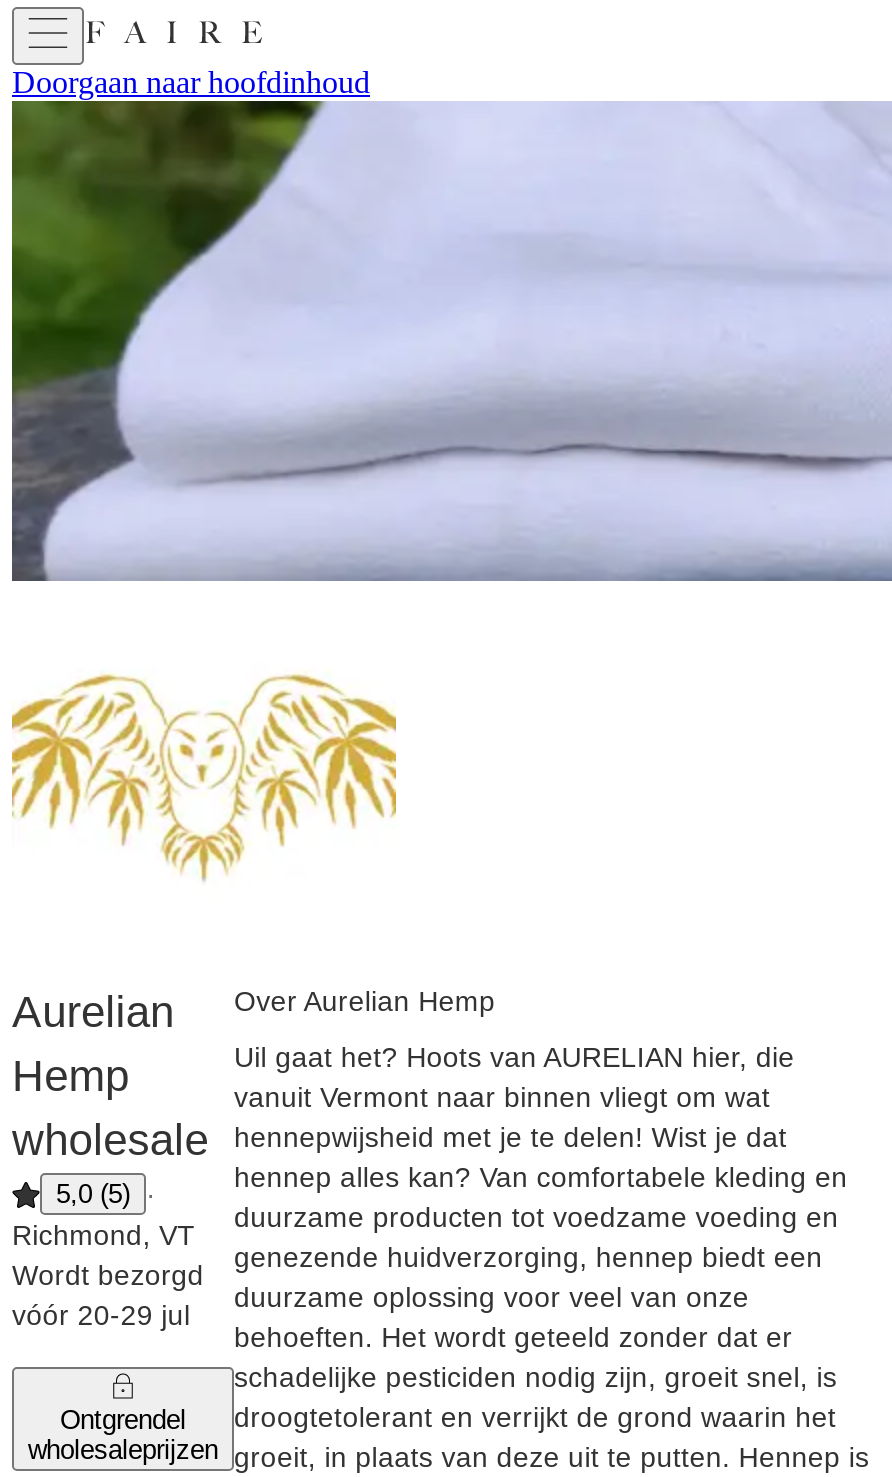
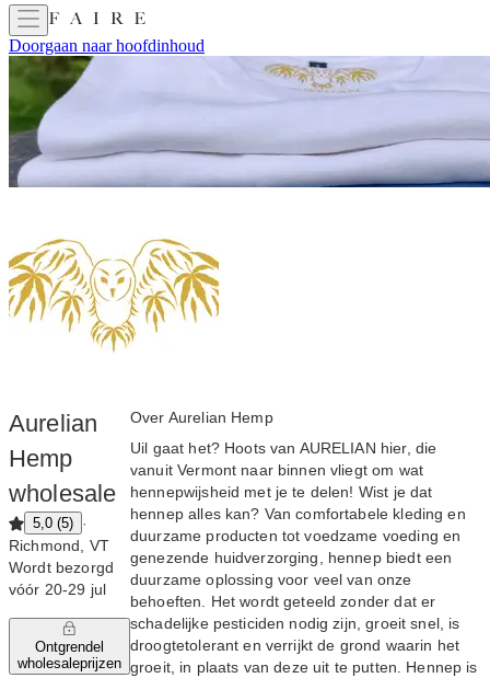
[12,105,886,581] [image] -> [9,58,487,188] [image]

